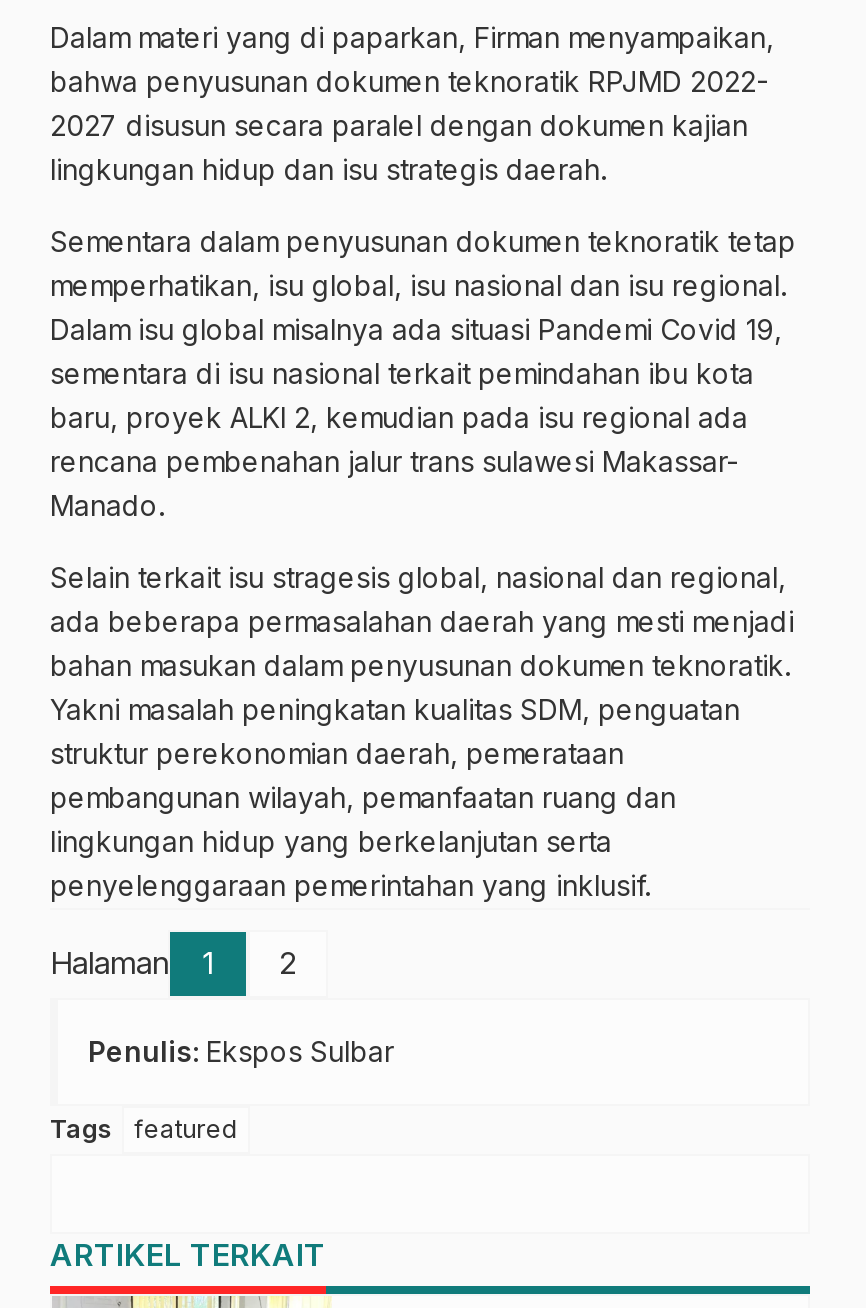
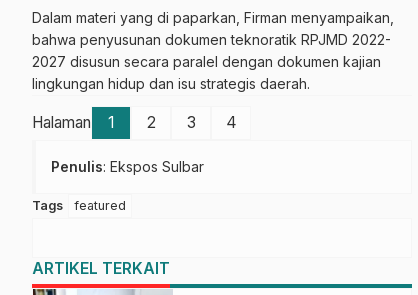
[50,224,796,902] Sementara dalam penyusunan dokumen teknoratik tetap | memperhatikan, isu global, isu nasional dan isu regional. | Dalam isu global misalnya ada situasi Pandemi Covid 19, | sementara di isu nasional terkait pemindahan ibu kota | baru, proyek ALKI 2, kemudian pada isu regional ada | rencana pembenahan jalur trans sulawesi Makassar- | Manado. | Selain terkait isu stragesis global, nasional dan regional, | ada beberapa permasalahan daerah yang mesti menjadi | bahan masukan dalam penyusunan dokumen teknoratik. | Yakni masalah peningkatan kualitas SDM, penguatan | struktur perekonomian daerah, pemerataan | pembangunan wilayah, pemanfaatan ruang dan | lingkungan hidup yang berkelanjutan serta | penyelenggaraan pemerintahan yang inklusif. -> none
none -> [186,113,236,132] 3 | 4

